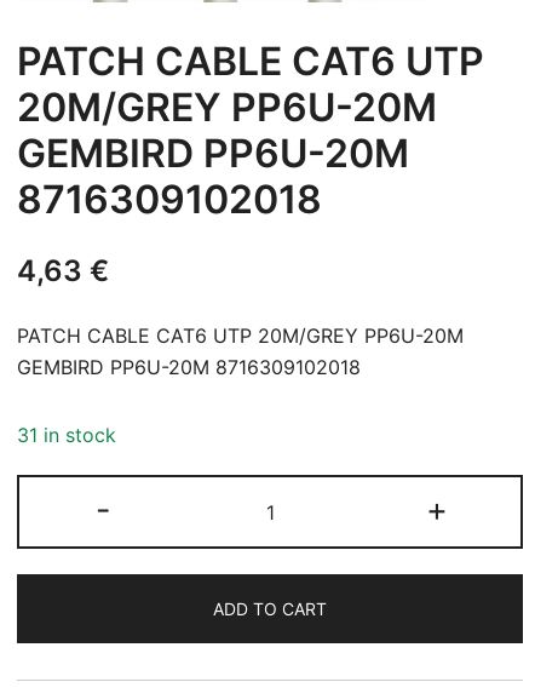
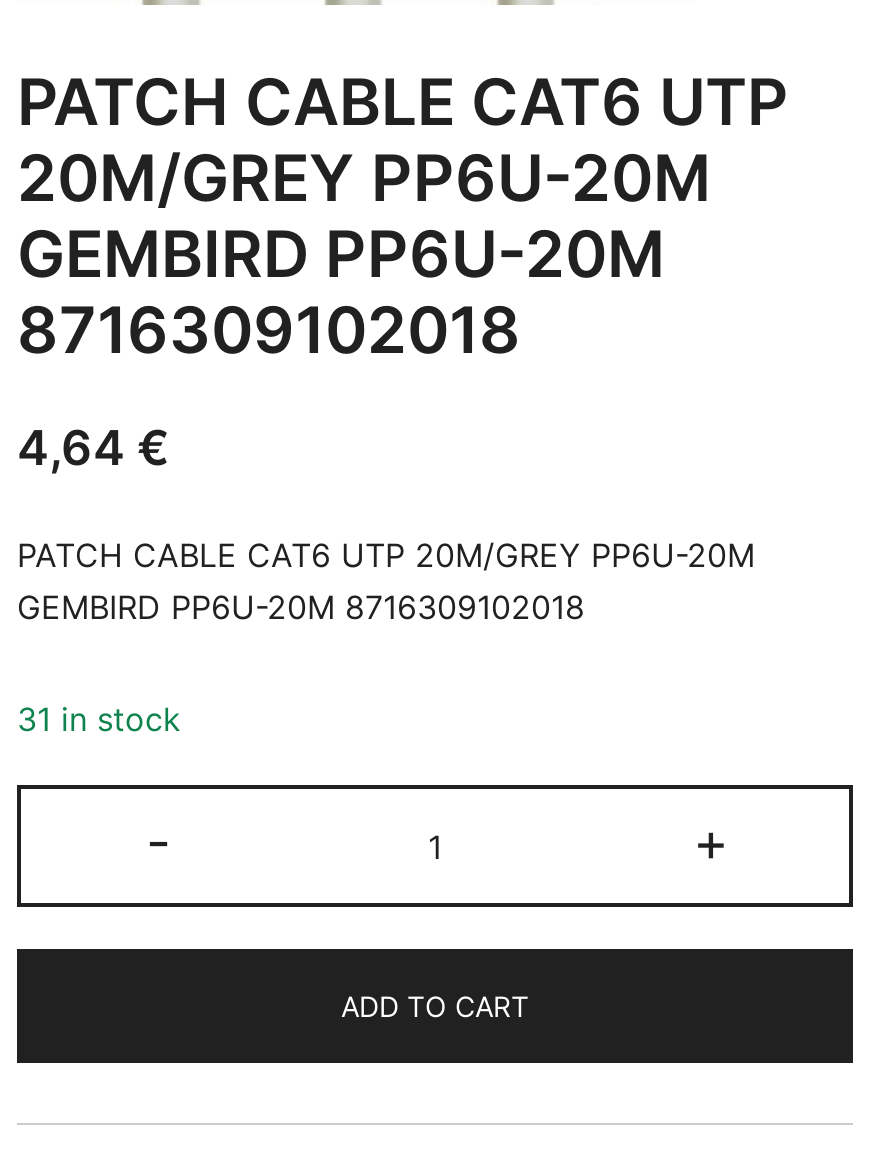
[17,253,109,288] 4,63 € -> [17,419,169,477] 4,64 €

